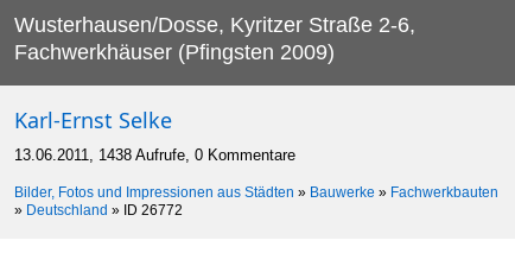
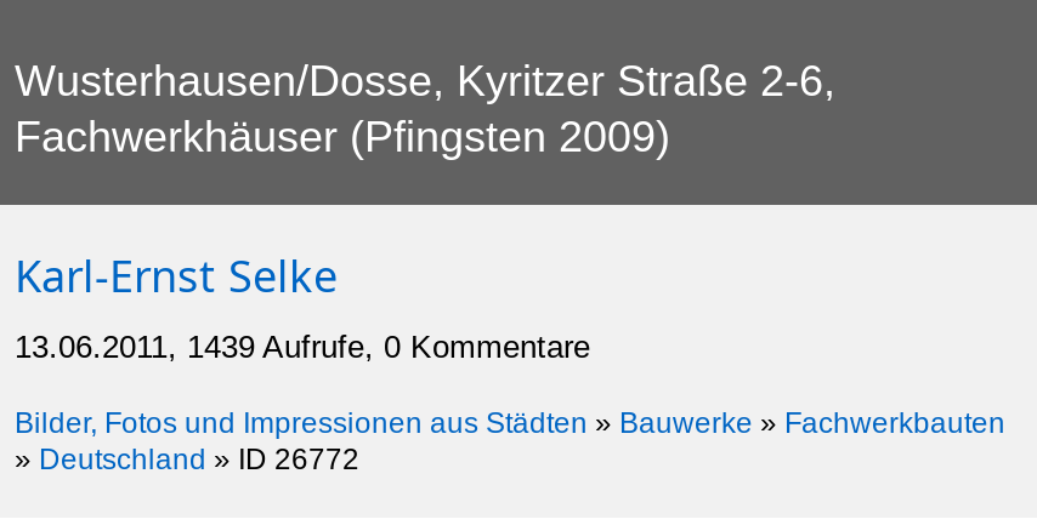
[14,146,295,164] 13.06.2011, 1438 Aufrufe, 0 Kommentare -> [15,329,590,366] 13.06.2011, 1439 Aufrufe, 0 Kommentare

